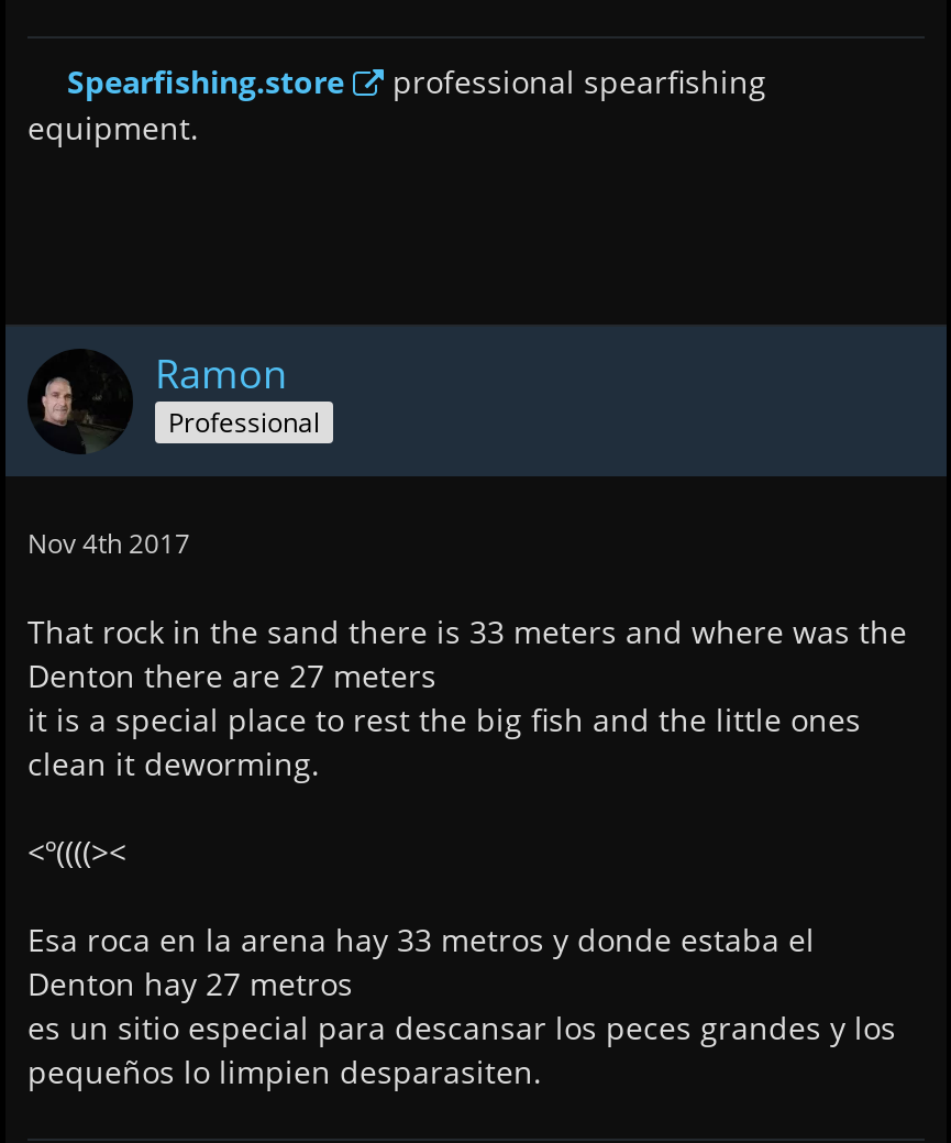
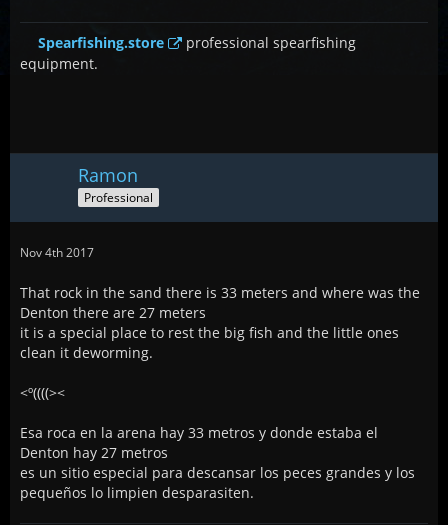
[27,349,133,454] [image] -> none

